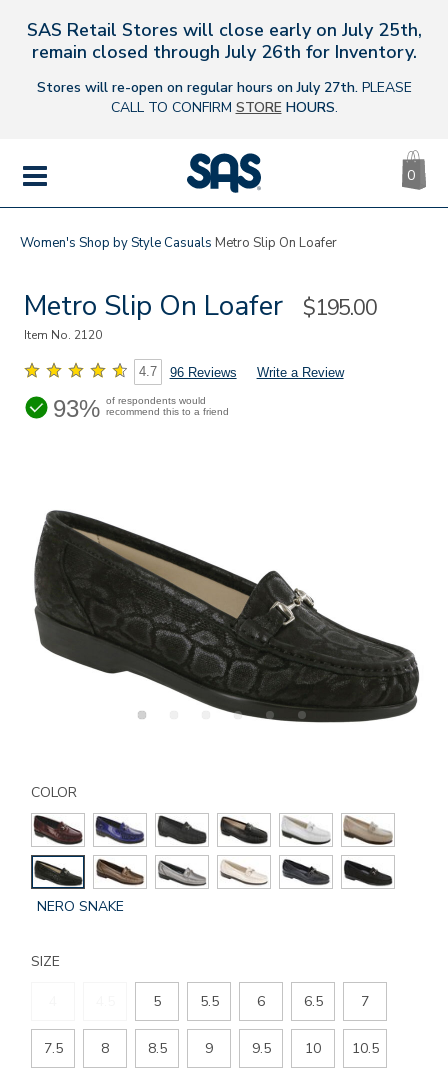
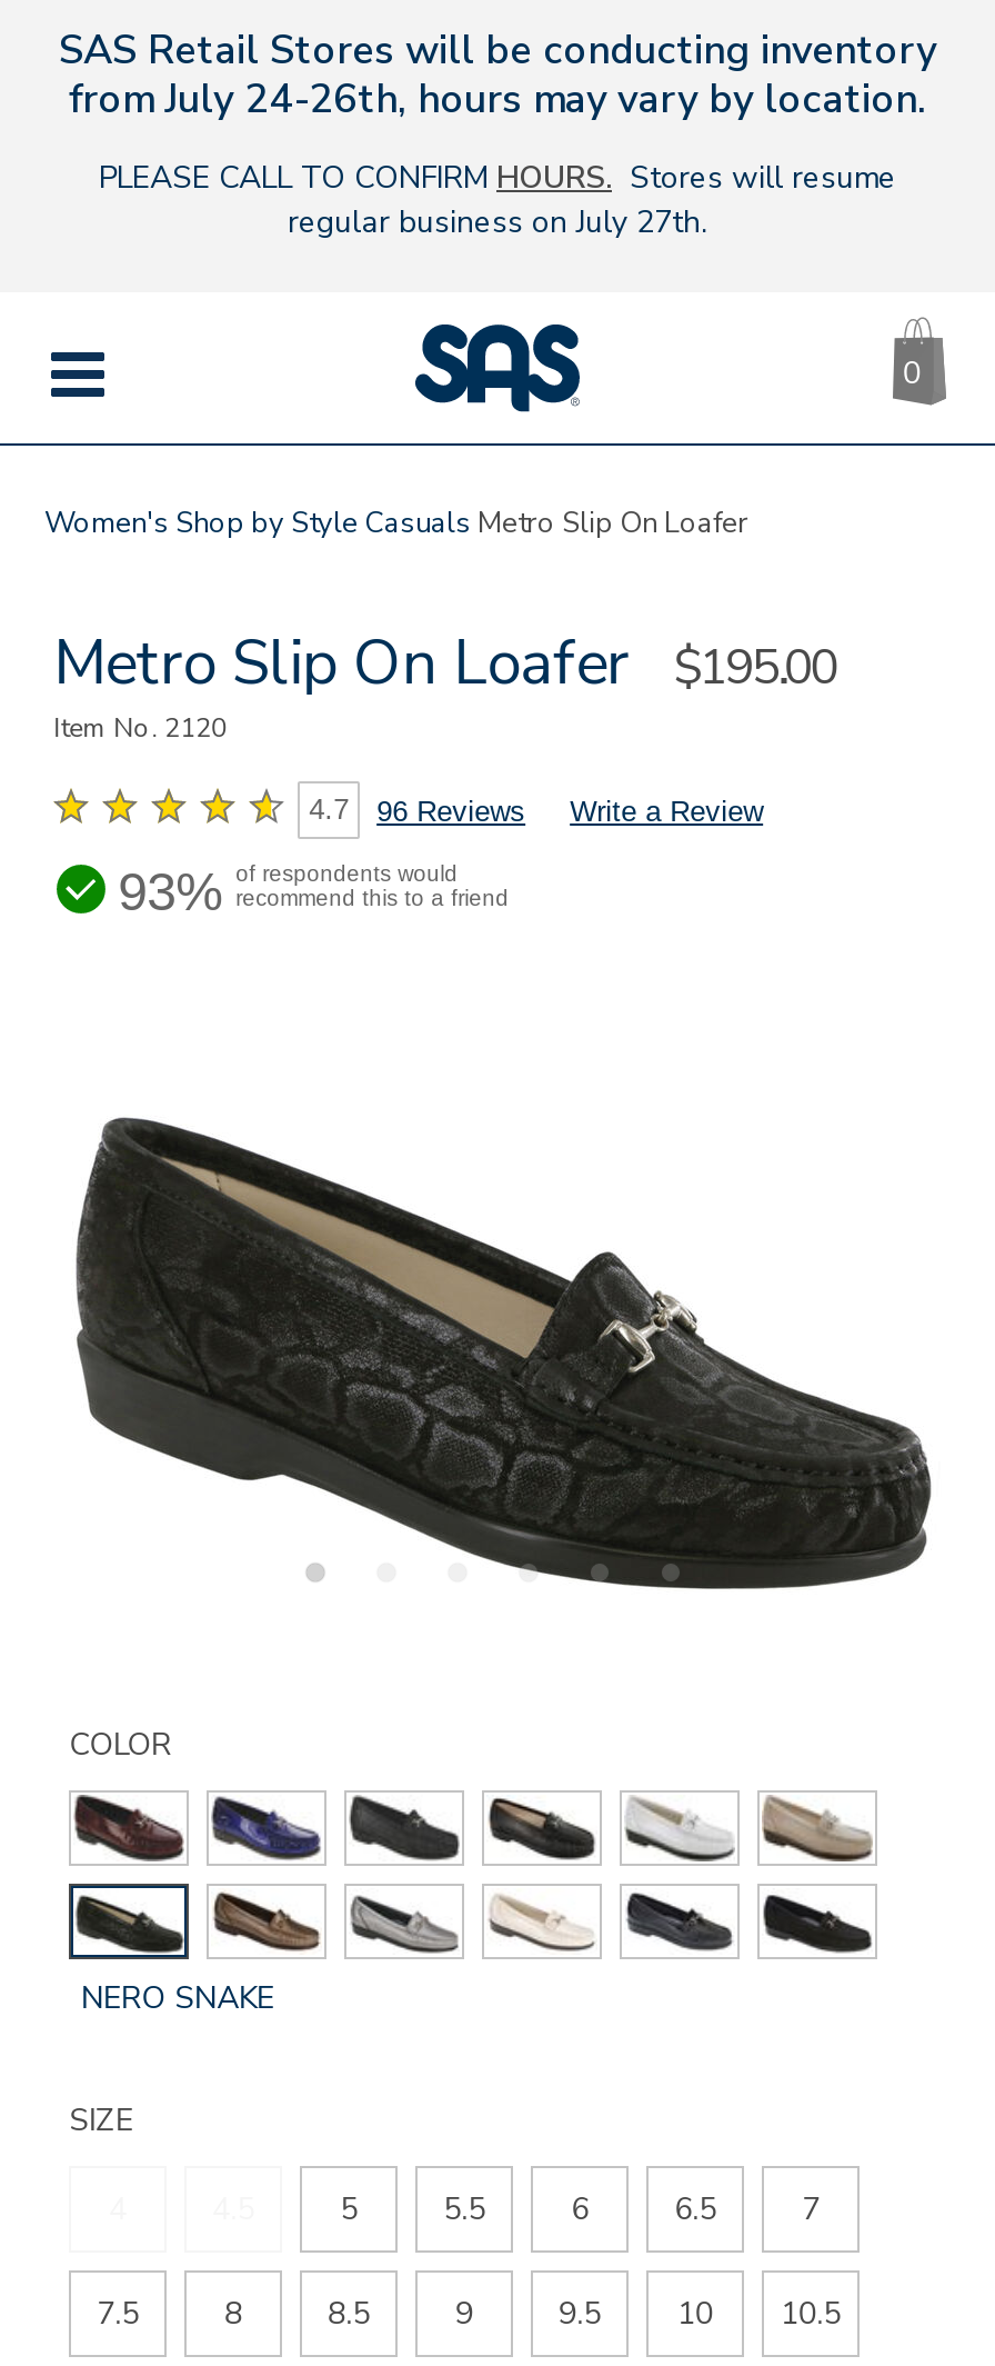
[26,18,421,64] SAS Retail Stores will close early on July 25th, | remain closed through July 26th for Inventory. -> [59,23,936,126] SAS Retail Stores will be conducting inventory | from July 24-26th, hours may vary by location.
[36,78,411,117] Stores will re-open on regular hours on July 27th. PLEASE | CALL TO CONFIRM STORE HOURS. -> [99,157,896,243] PLEASE CALL TO CONFIRM HOURS. Stores will resume | regular business on July 27th.

